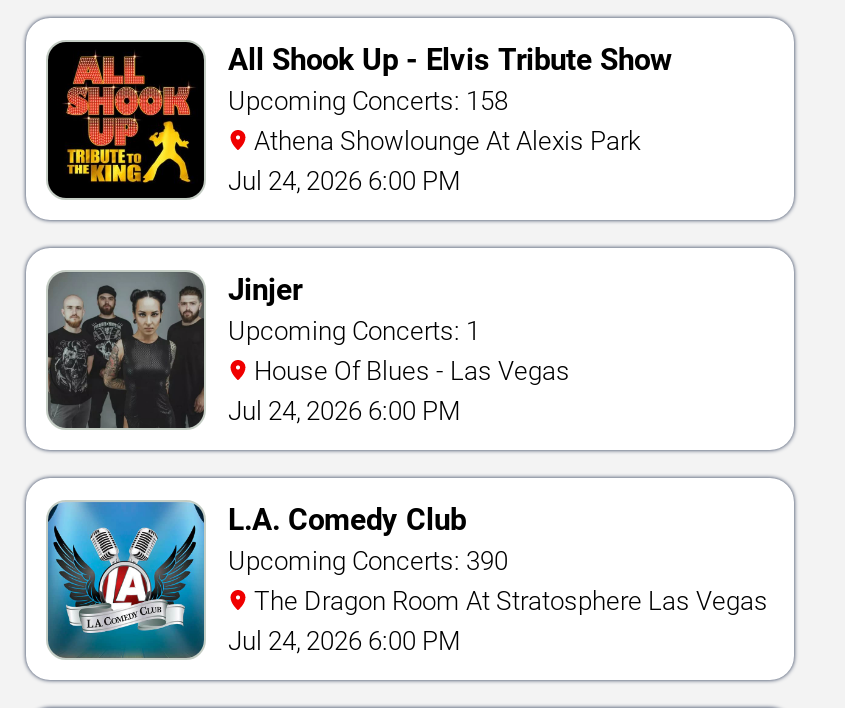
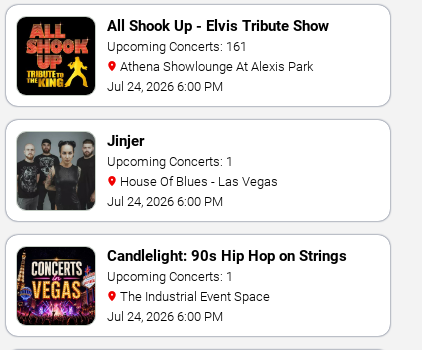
[228,86,508,116] Upcoming Concerts: 158 -> [107,39,247,54] Upcoming Concerts: 161
[46,500,768,660] [image] | L.A. Comedy Club | Upcoming Concerts: 390 | The Dragon Room At Stratosphere Las Vegas -> [16,246,347,326] [image] | Candlelight: 90s Hip Hop on Strings | Upcoming Concerts: 1 | The Industrial Event Space

